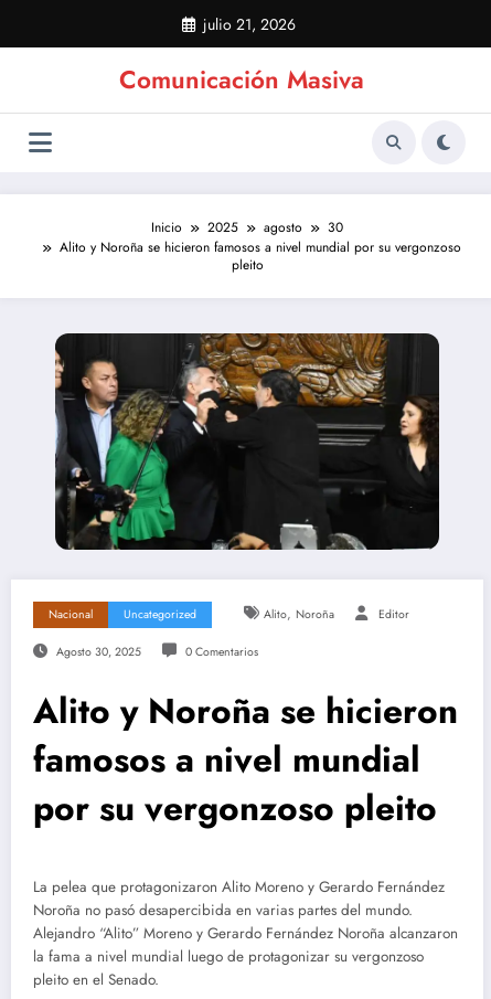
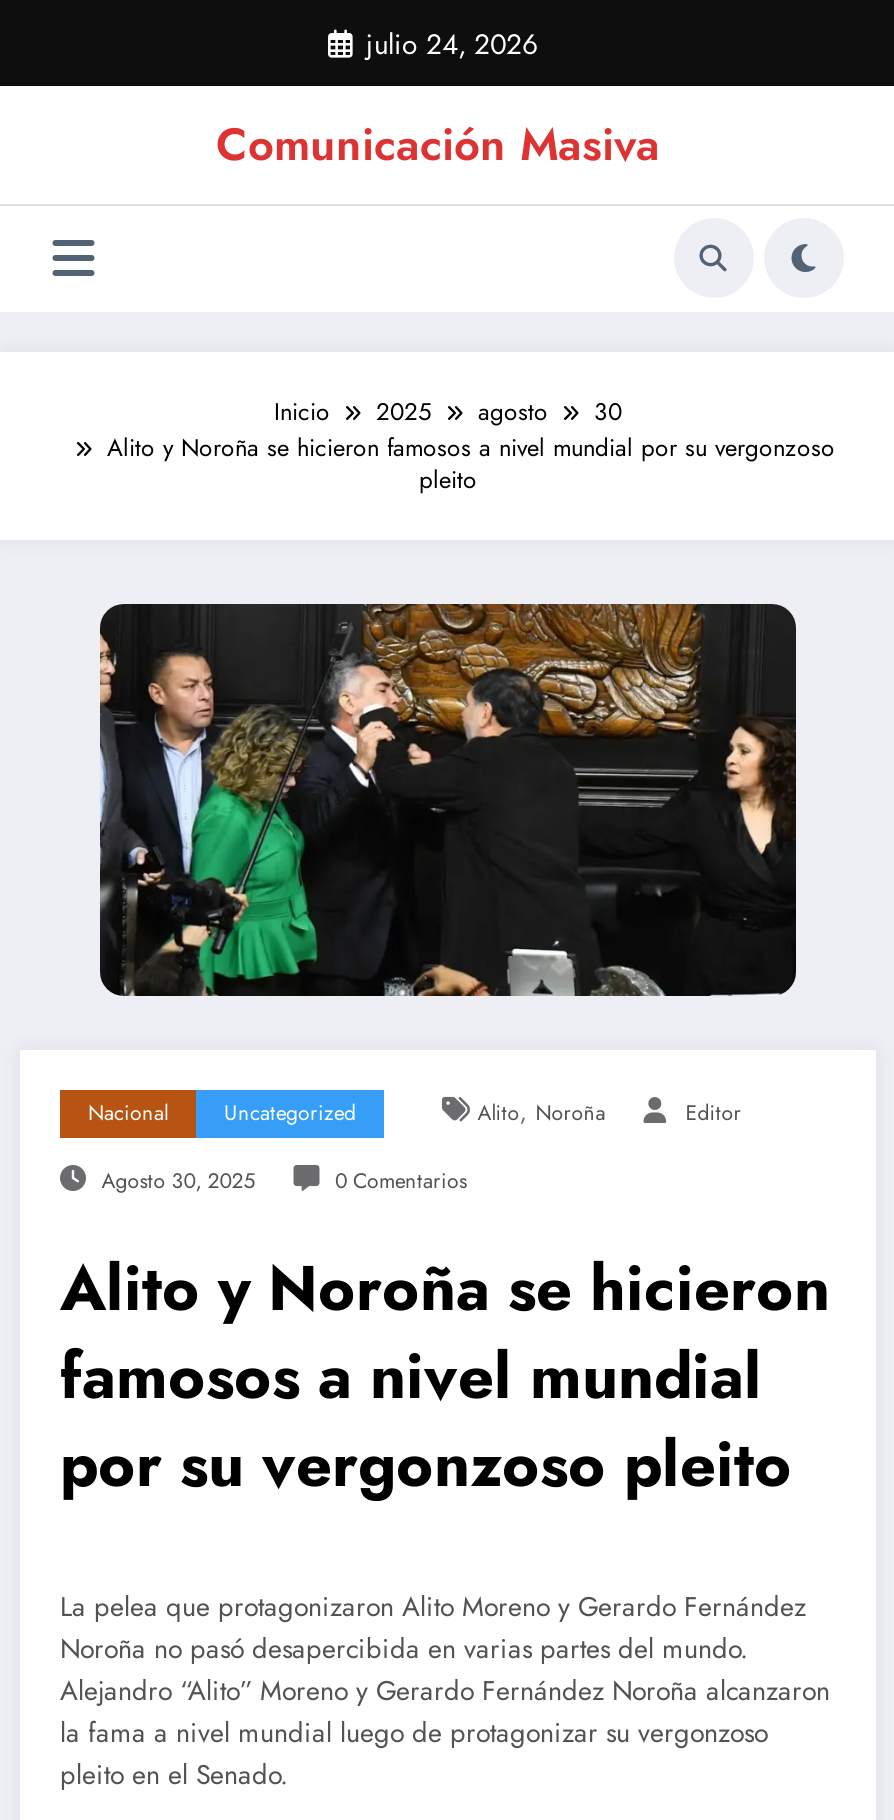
[203,13,296,35] julio 21, 2026 -> [366,24,538,64] julio 24, 2026

